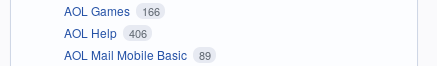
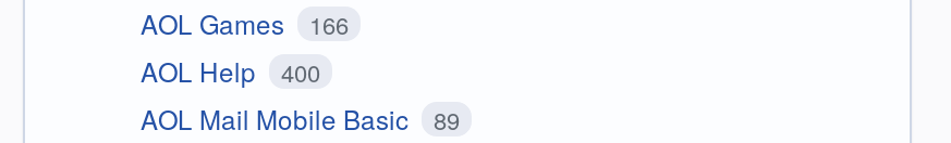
[64,24,146,41] AOL Help 406 -> [141,53,320,89] AOL Help 400

